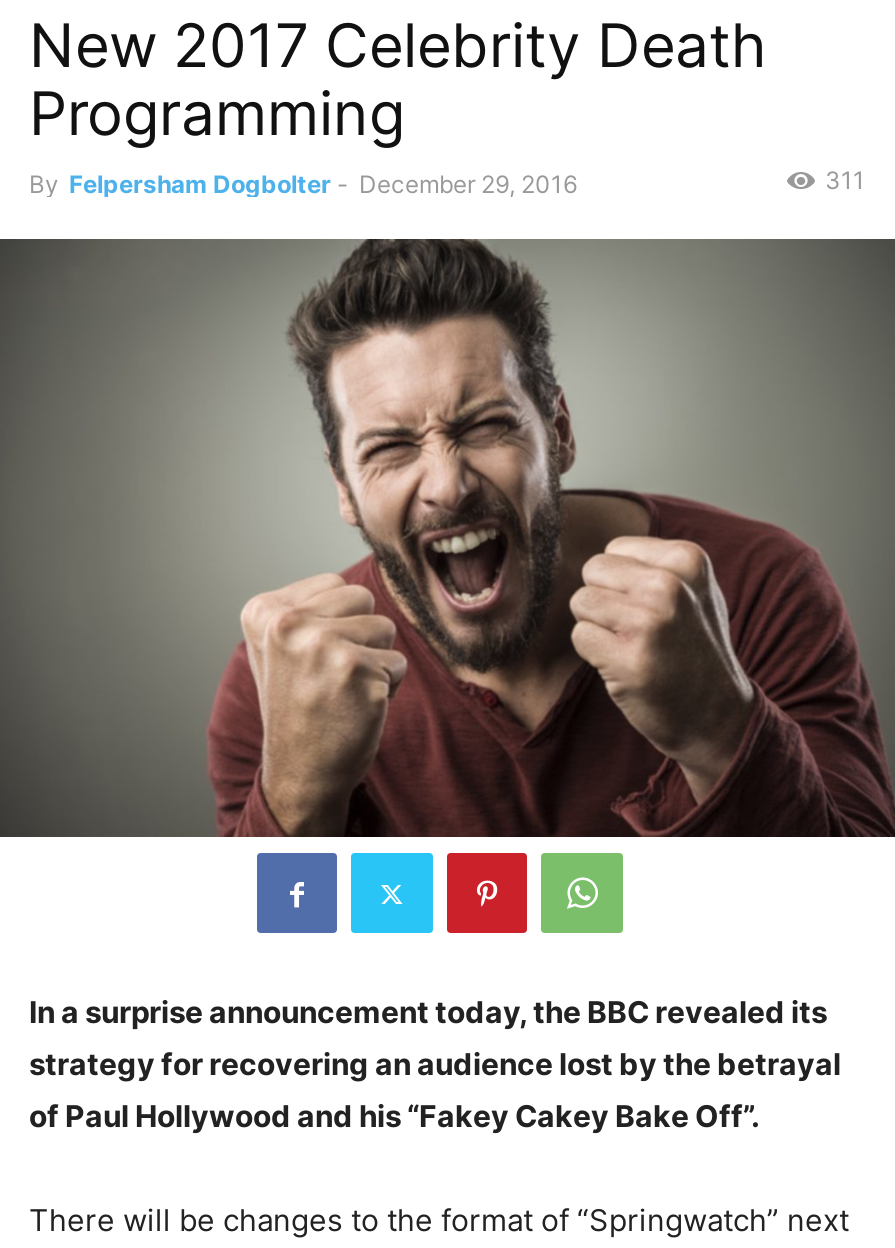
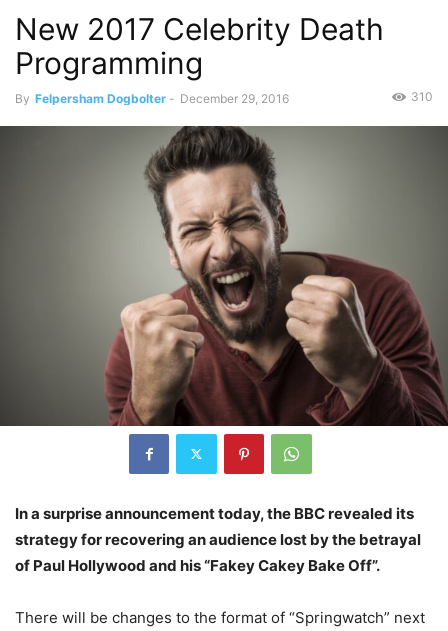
[825,165,865,195] 311 -> [411,89,433,104] 310

